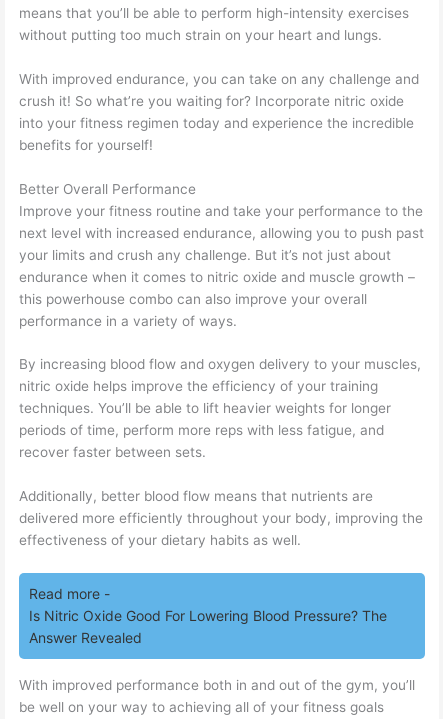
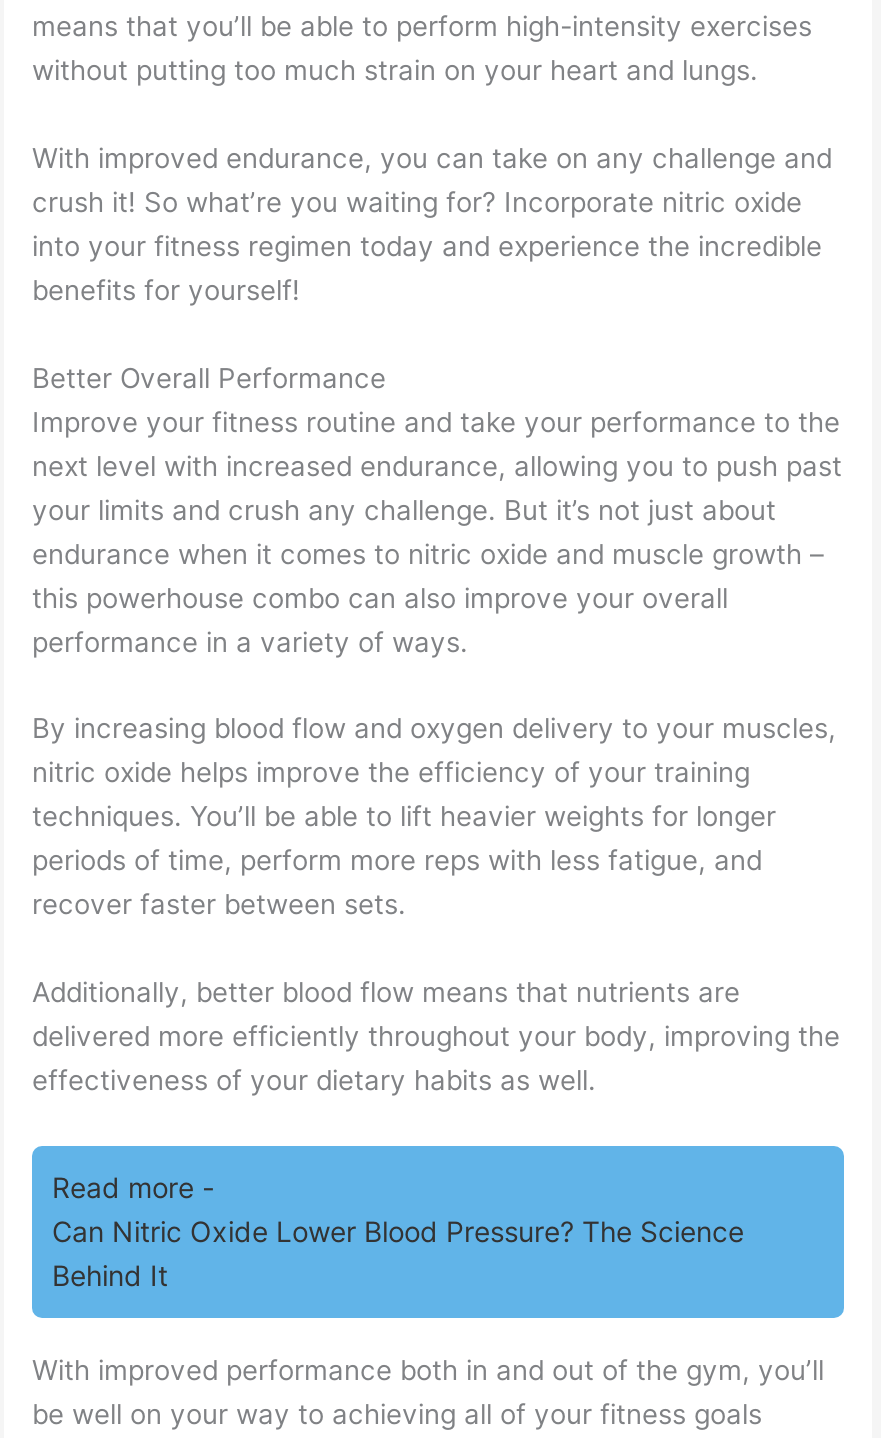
[29,607,387,646] Is Nitric Oxide Good For Lowering Blood Pressure? The | Answer Revealed -> [52,1214,744,1292] Can Nitric Oxide Lower Blood Pressure? The Science | Behind It

